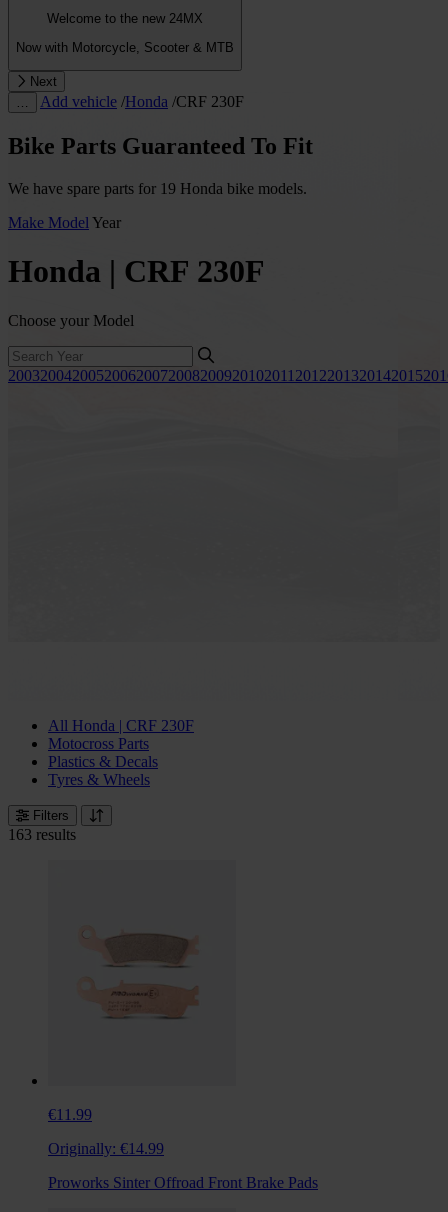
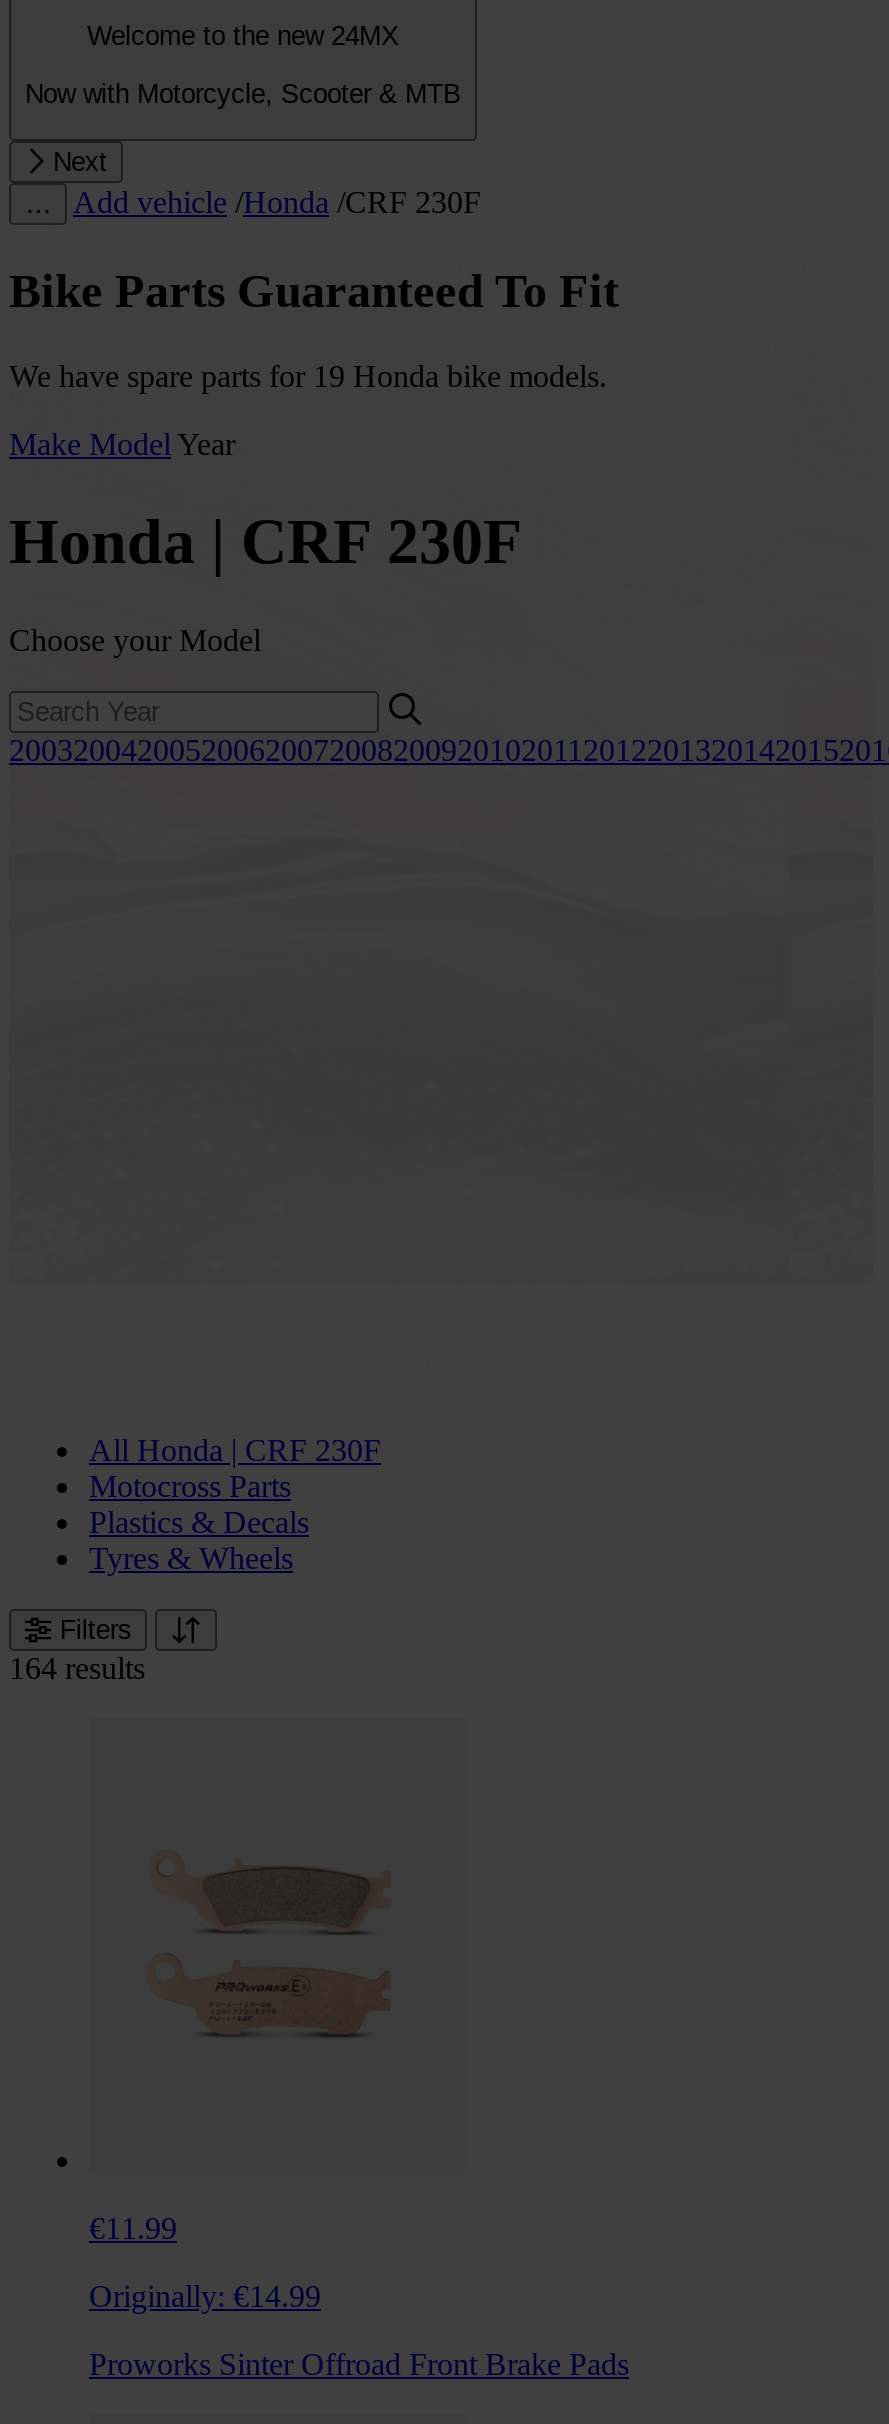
[8,826,76,843] 163 results -> [9,1651,145,1685] 164 results

